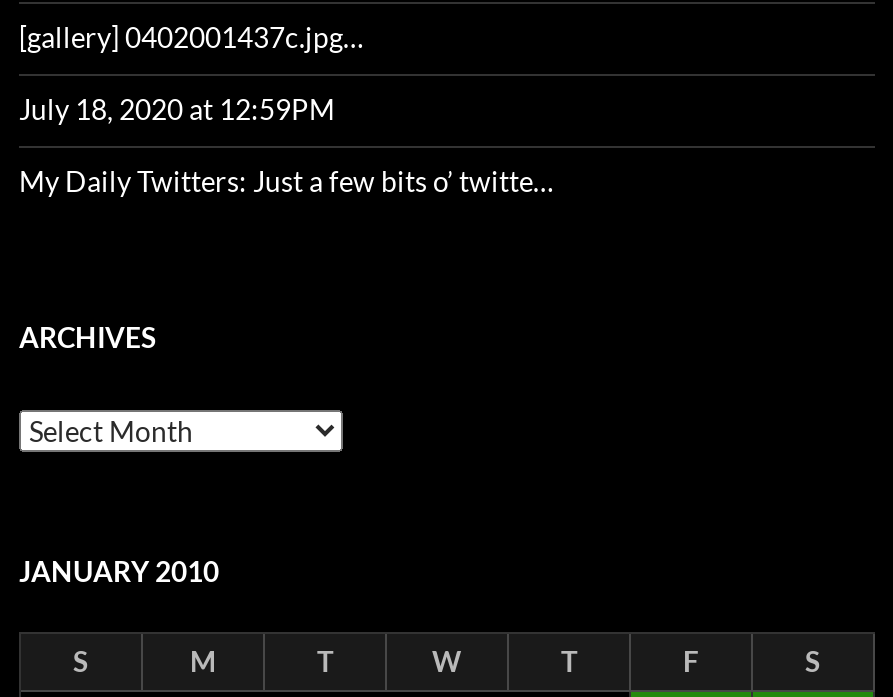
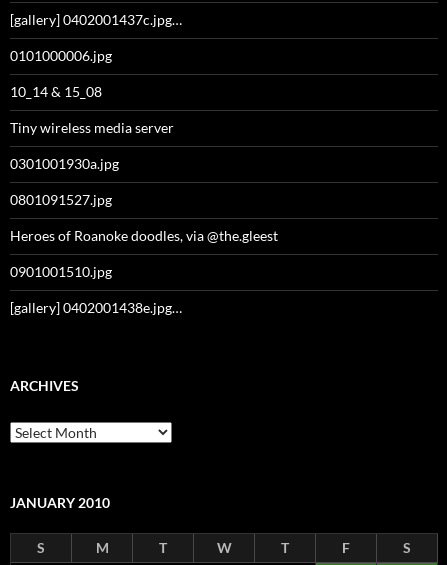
[19,93,553,199] July 18, 2020 at 12:59PM | My Daily Twitters: Just a few bits o’ twitte… -> [10,47,278,316] 0101000006.jpg | 10_14 & 15_08 | Tiny wireless media server | 0301001930a.jpg | 0801091527.jpg | Heroes of Roanoke doodles, via @the.gleest | 0901001510.jpg | [gallery] 0402001438e.jpg…

